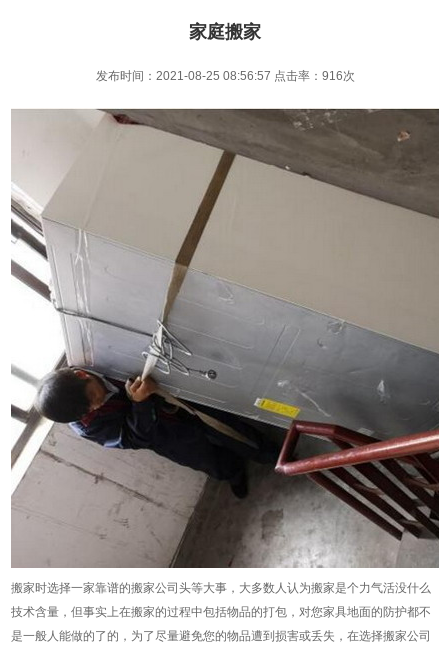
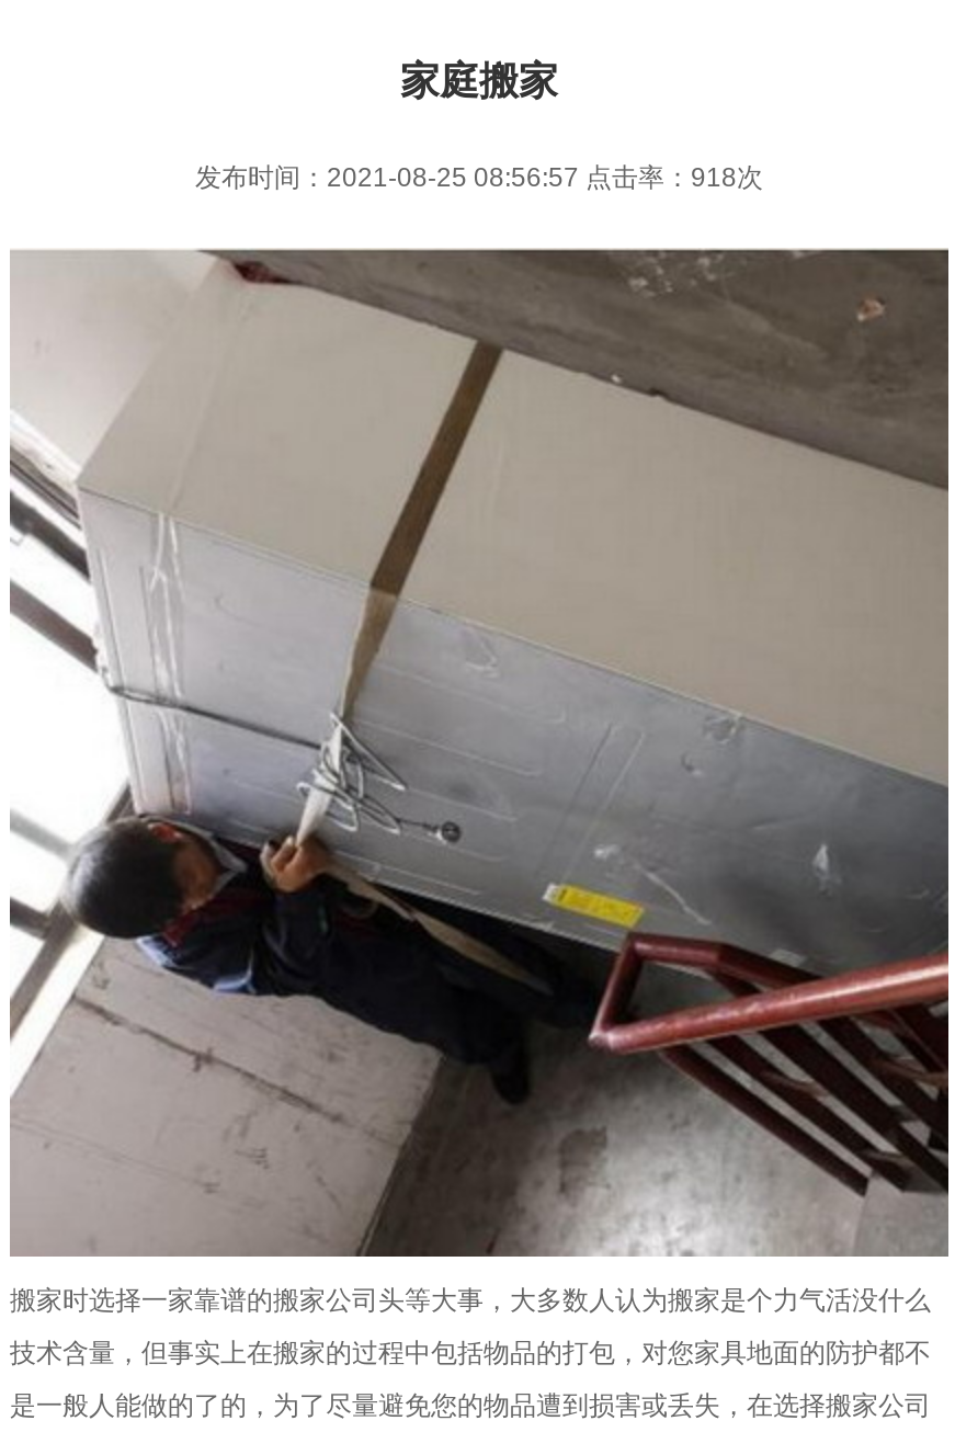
[95,69,354,83] 发布时间：2021-08-25 08:56:57点击率：916次 -> [195,162,763,193] 发布时间：2021-08-25 08:56:57点击率：918次

